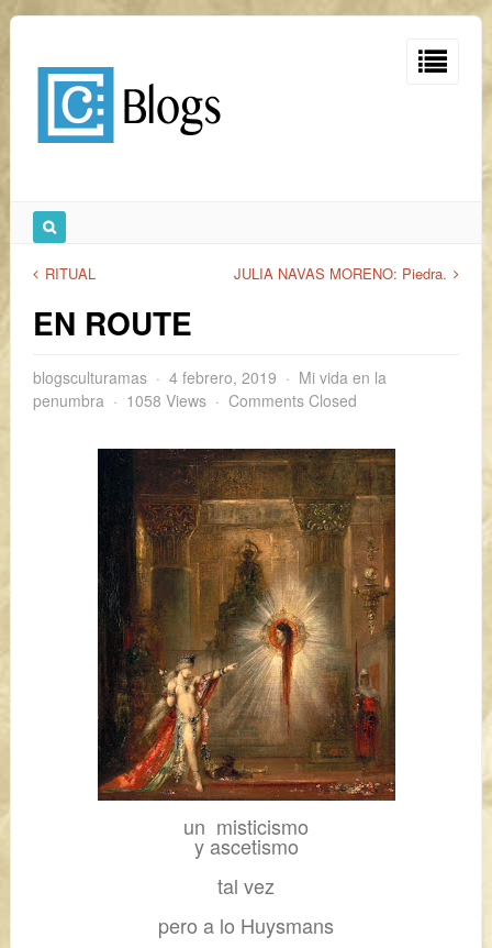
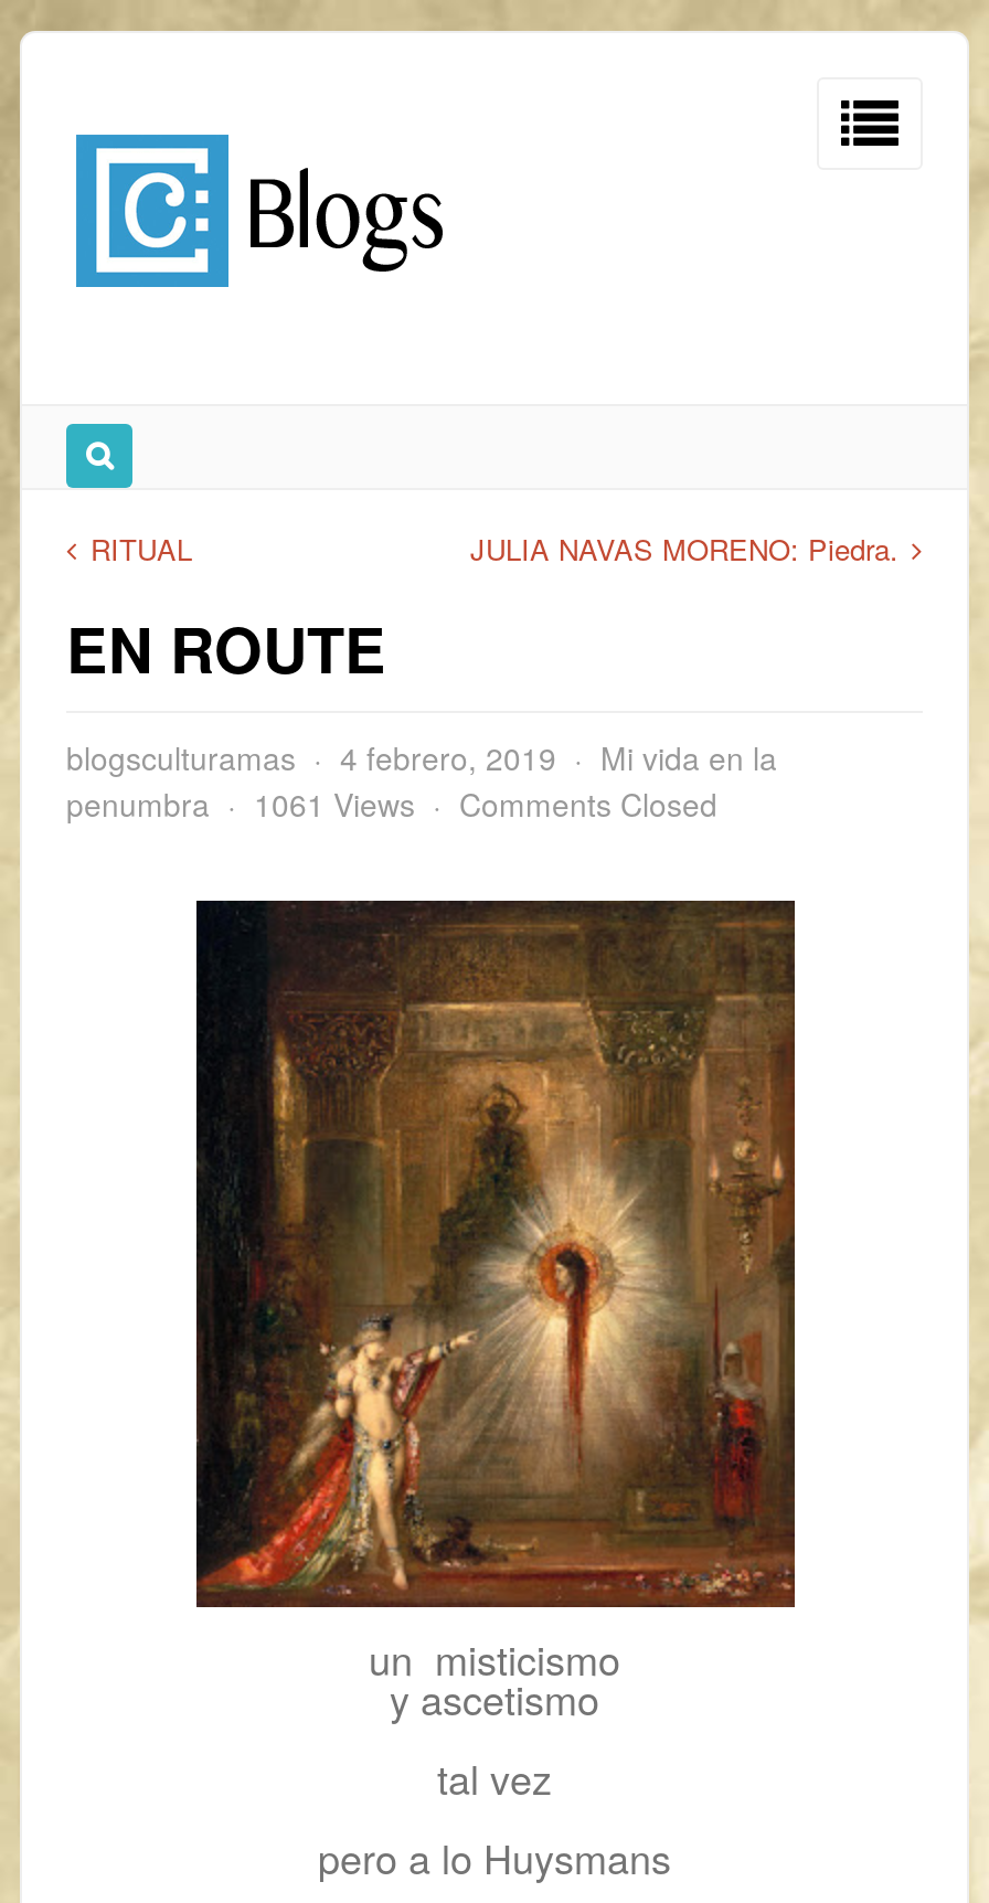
[33,389,357,411] penumbra 1058 Views Comments Closed -> [66,782,717,826] penumbra 1061 Views Comments Closed

